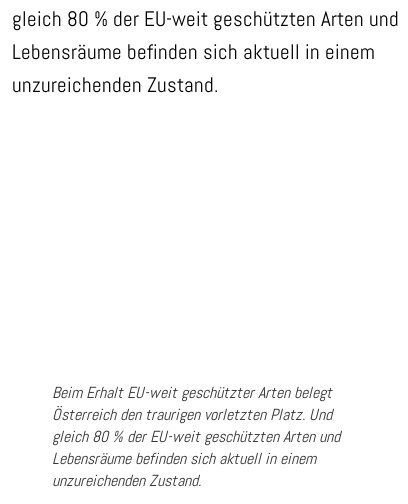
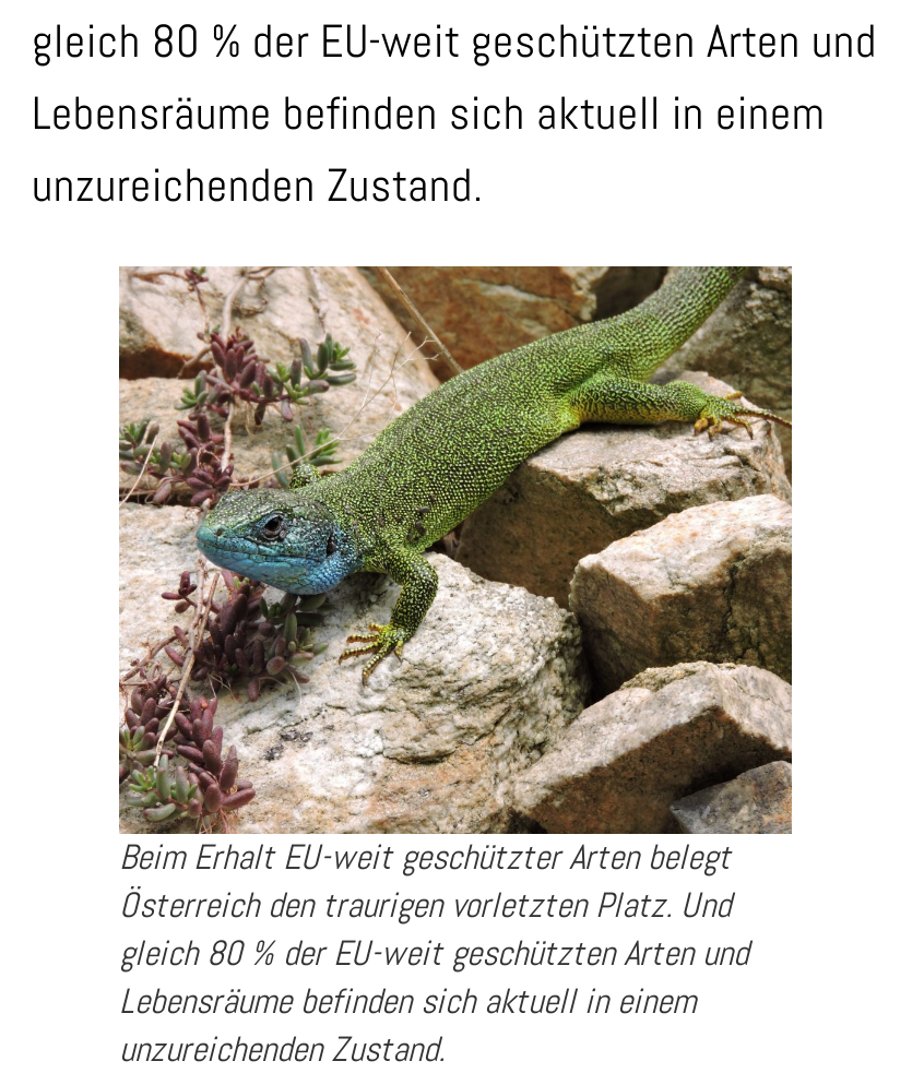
none -> [117,264,794,836] [image]

